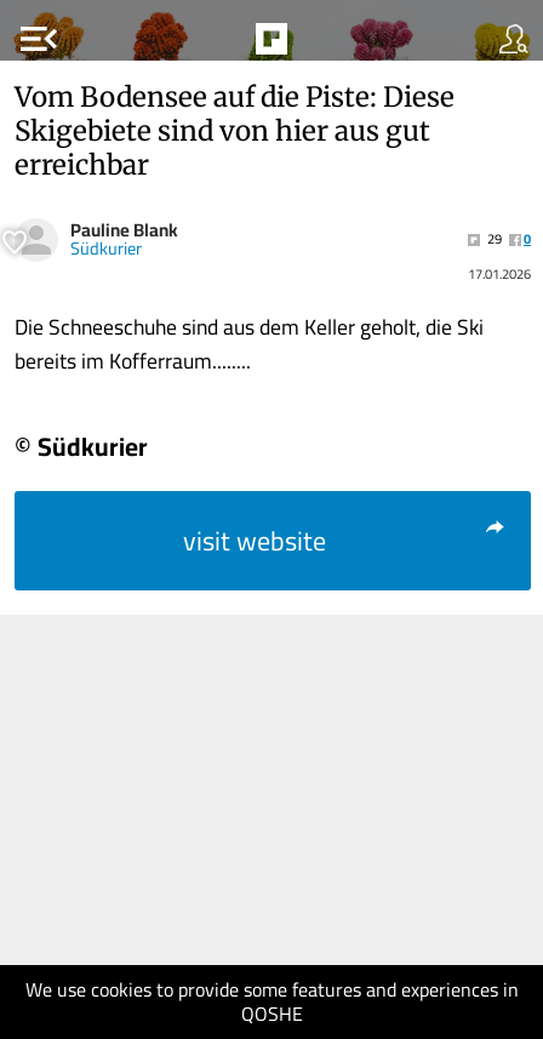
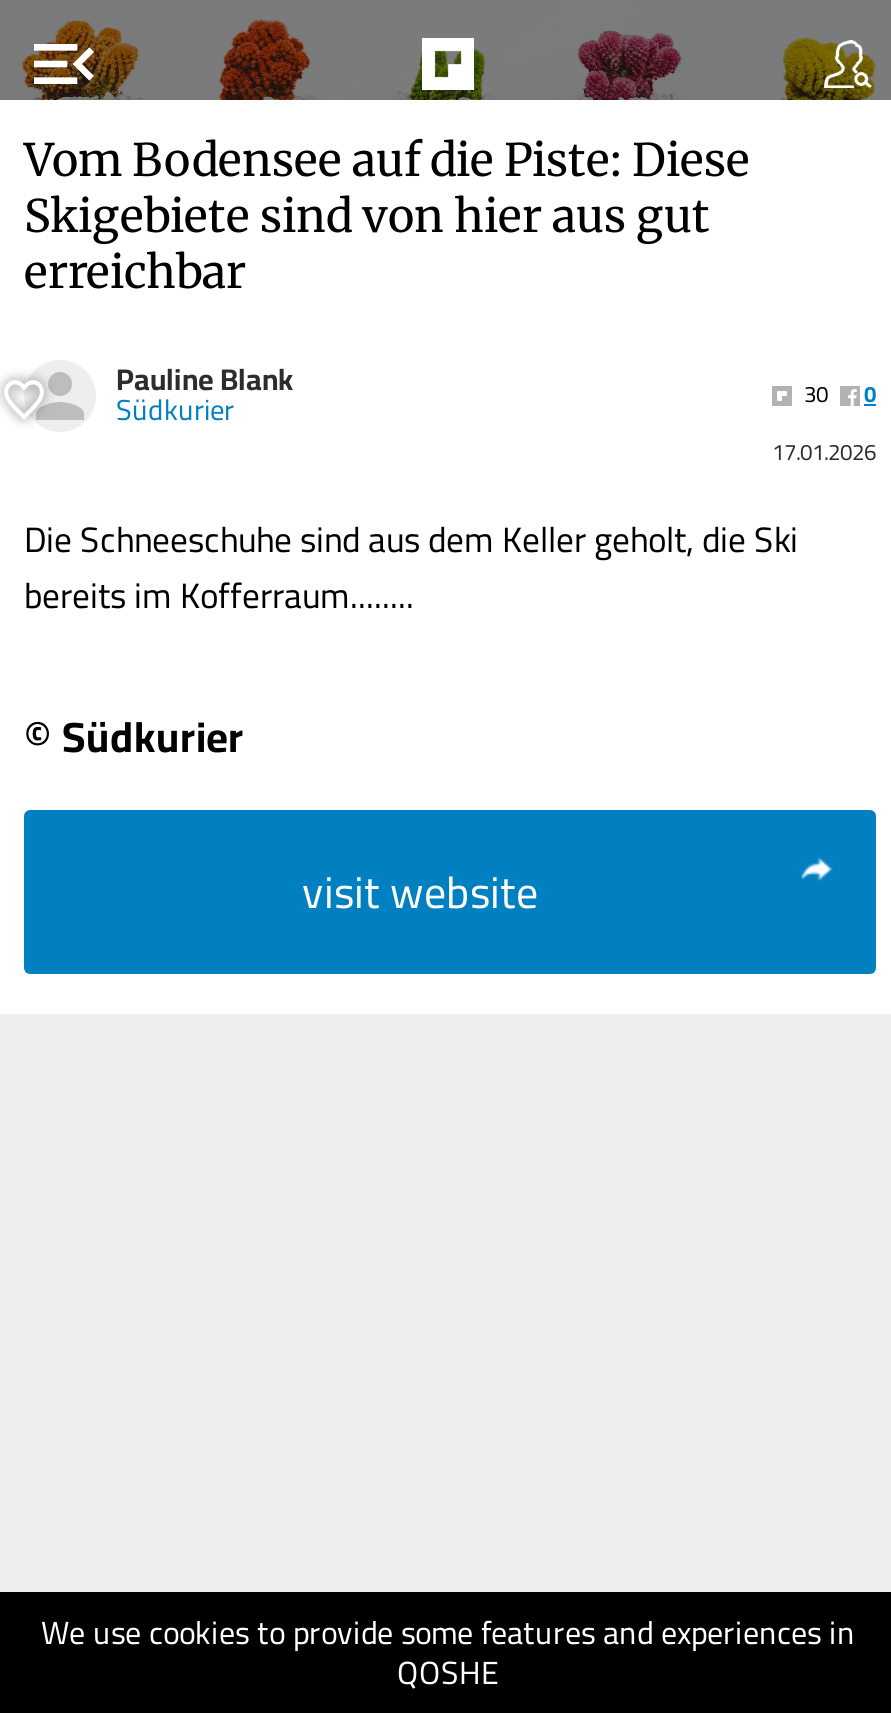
[487,226,531,251] 29 0 -> [804,372,876,414] 30 0

